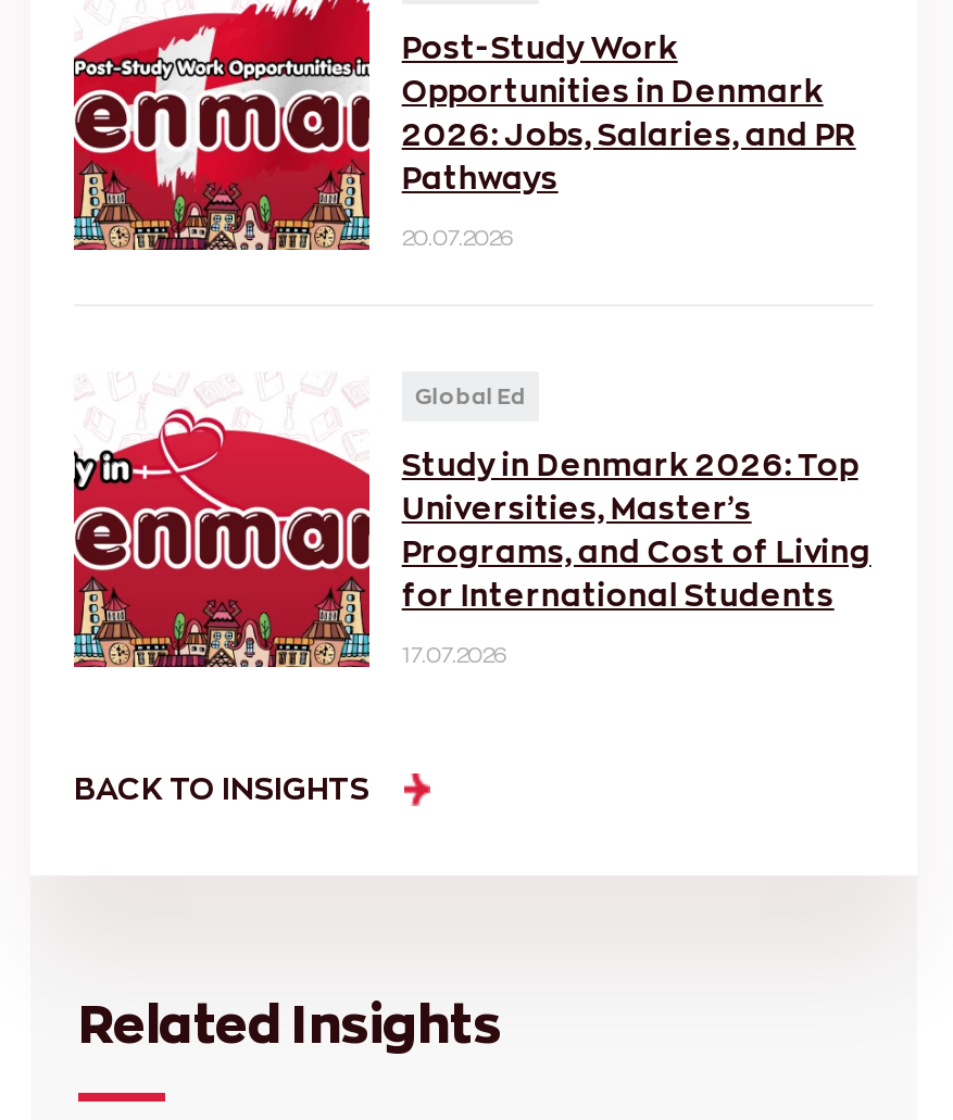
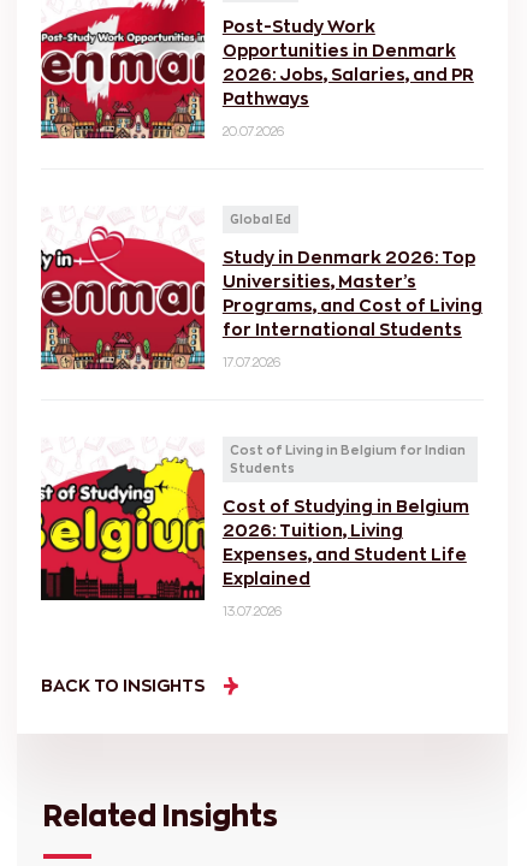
none -> [40,443,469,618] [image] | Cost of Living in Belgium for Indian | Students | Cost of Studying in Belgium | 2026: Tuition, Living | Expenses, and Student Life | Explained | 13.07.2026

